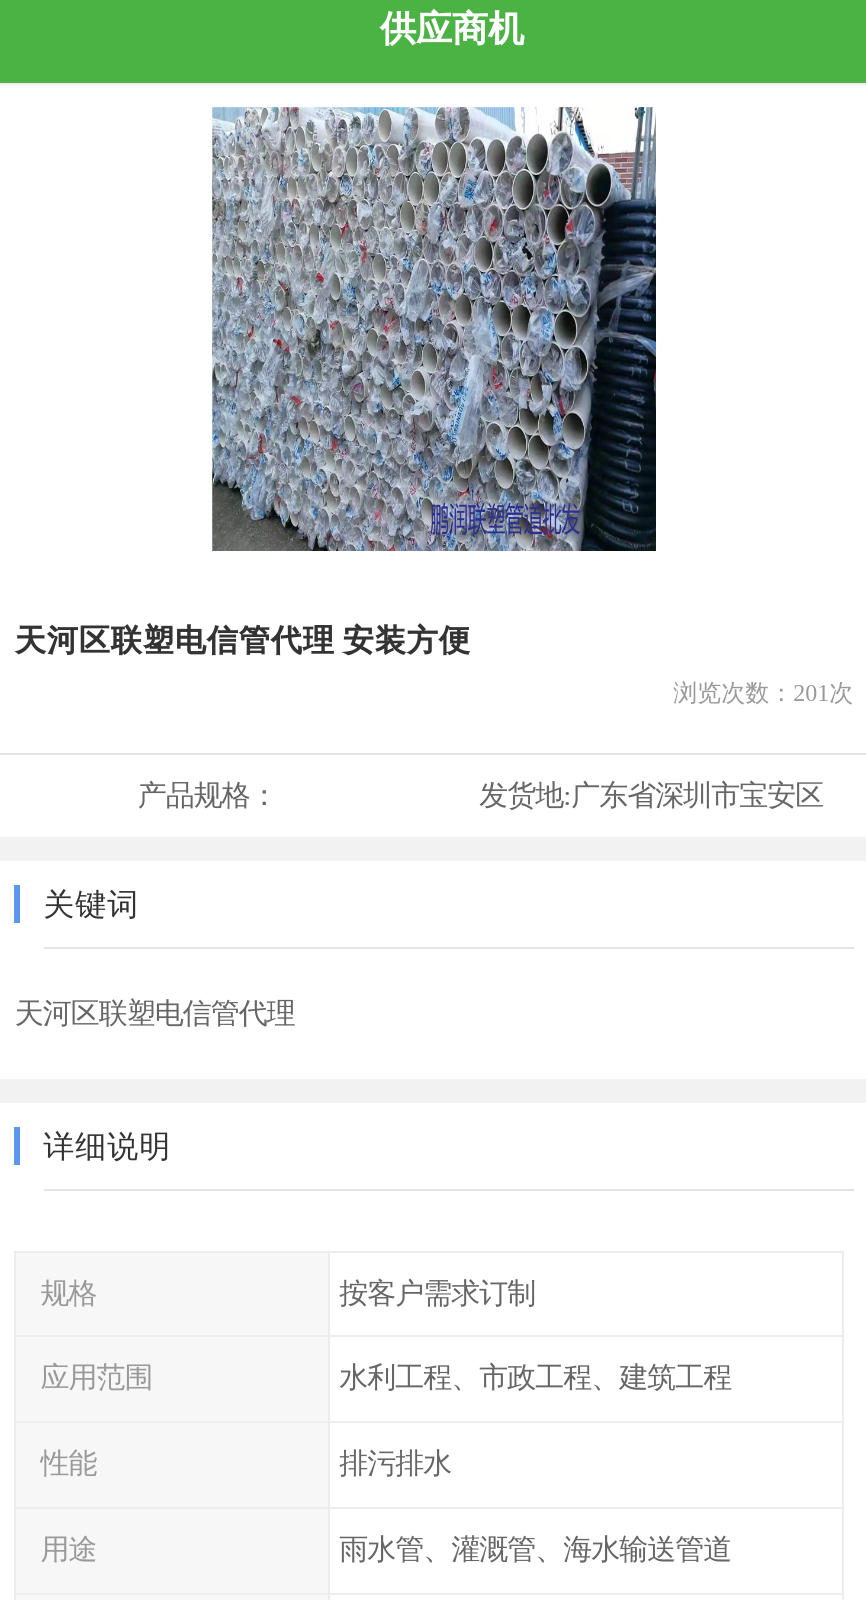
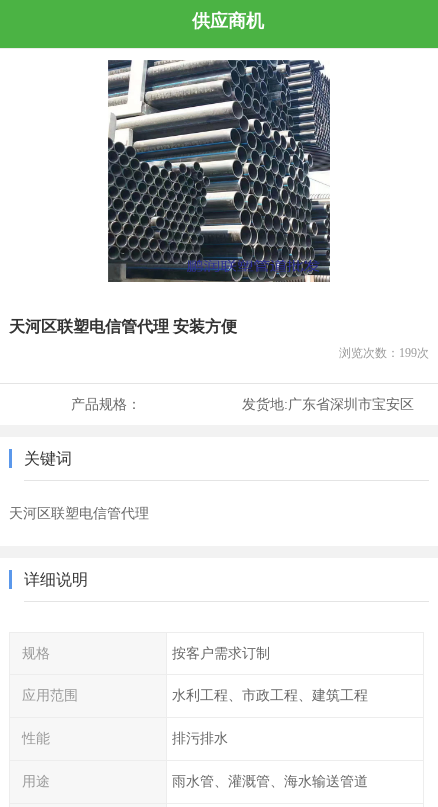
[210,105,658,553] [image] -> [107,59,331,283] [image]
[673,678,853,706] 浏览次数：201次 -> [339,346,429,360] 浏览次数：199次

